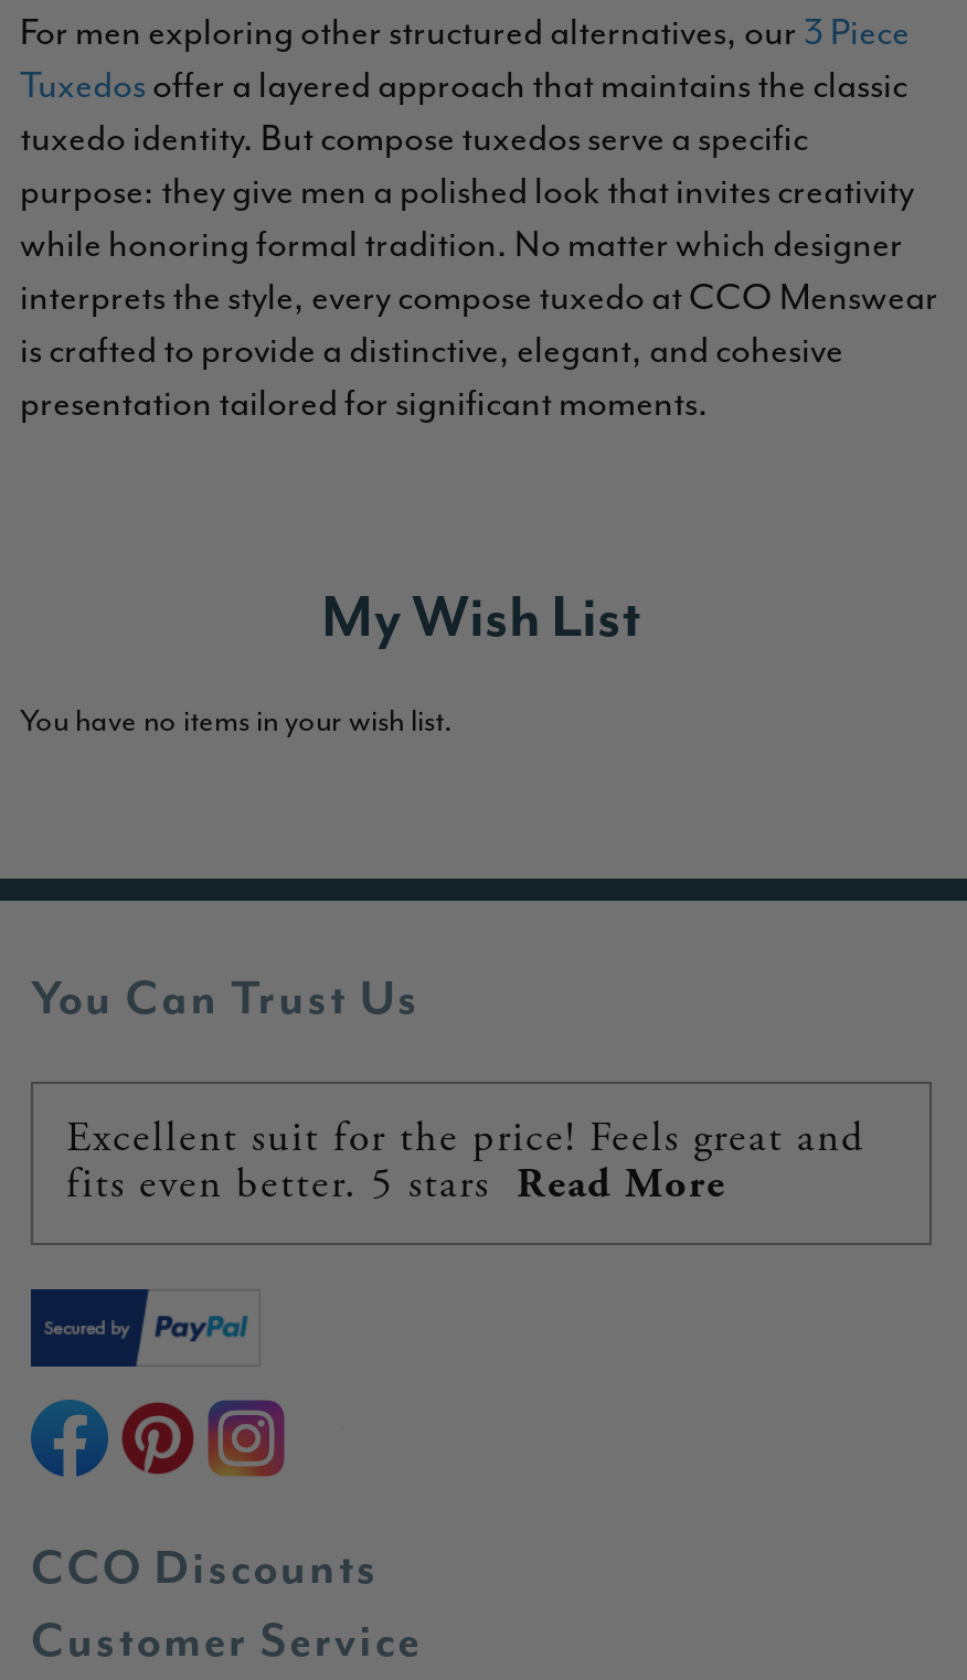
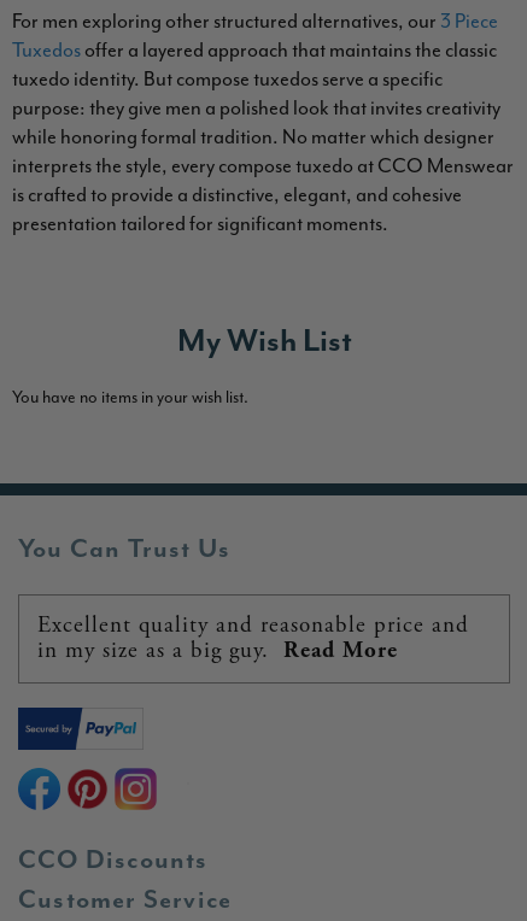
[66,1112,865,1211] Excellent suit for the price! Feels great and | fits even better. 5 stars Read More -> [37,611,469,665] Excellent quality and reasonable price and | in my size as a big guy. Read More

